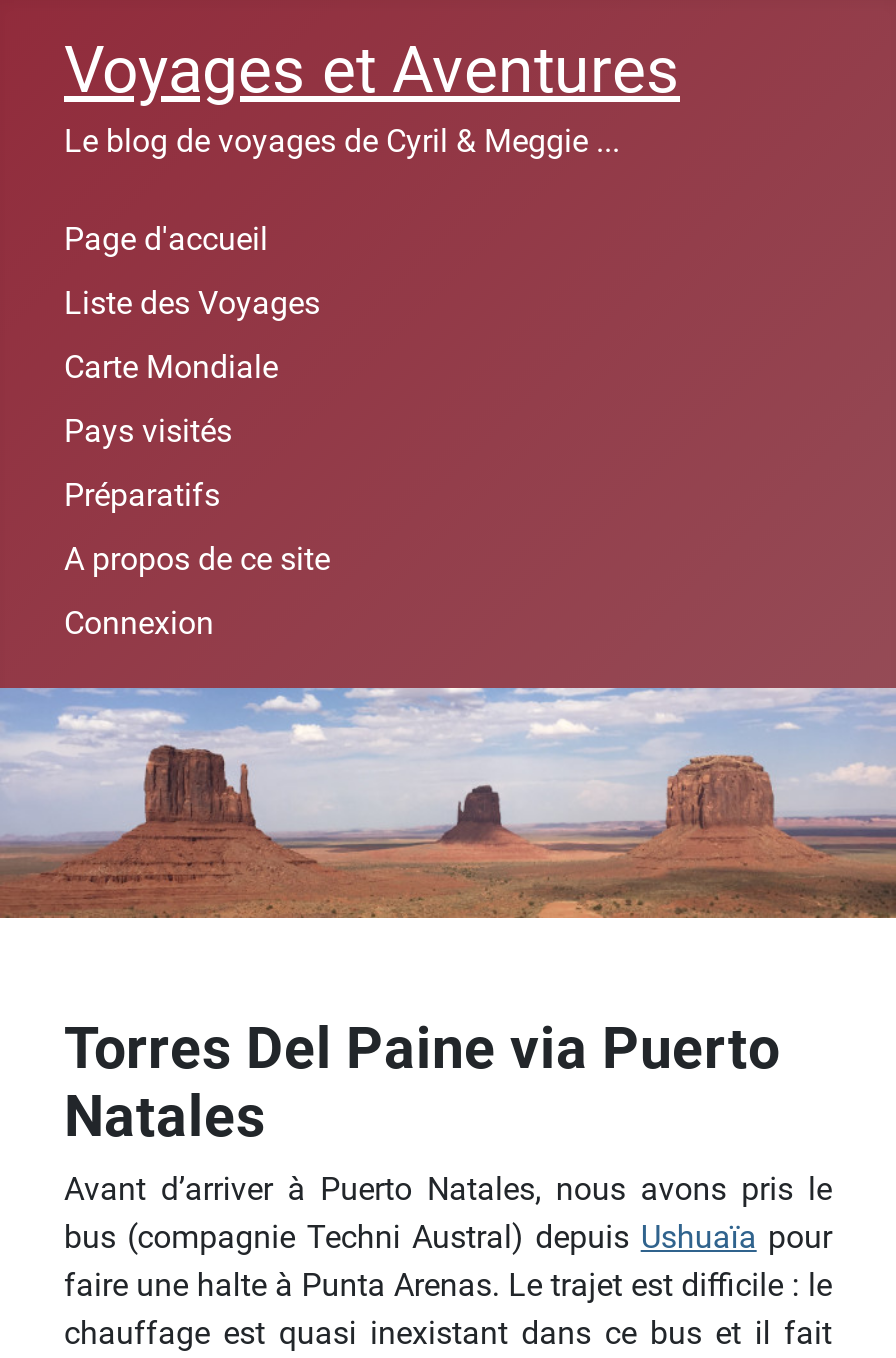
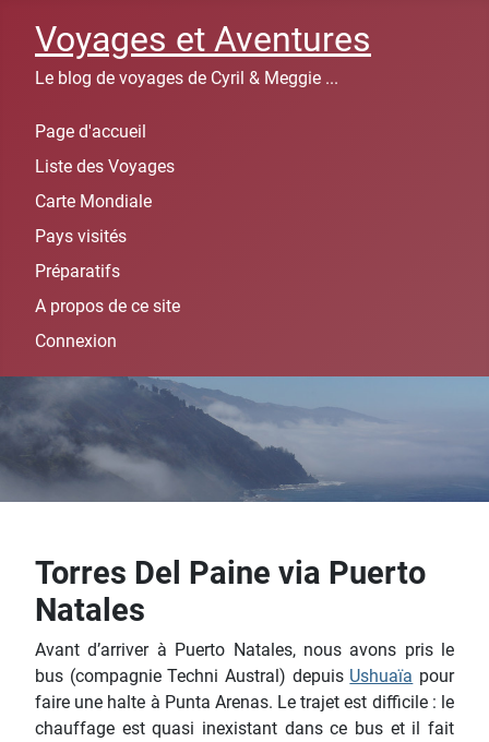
[6,686,890,920] [image] -> [3,375,486,503] [image]

